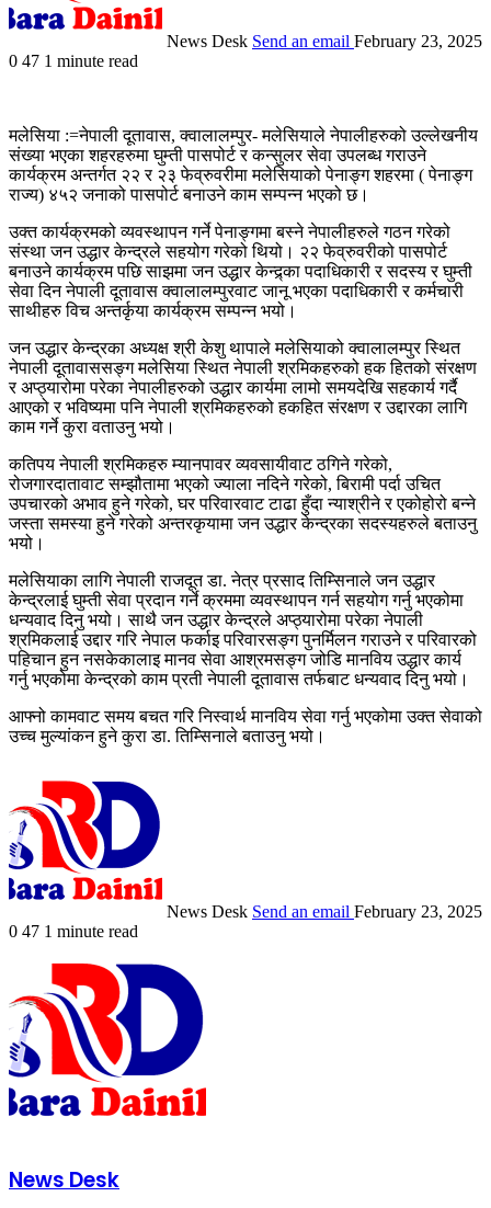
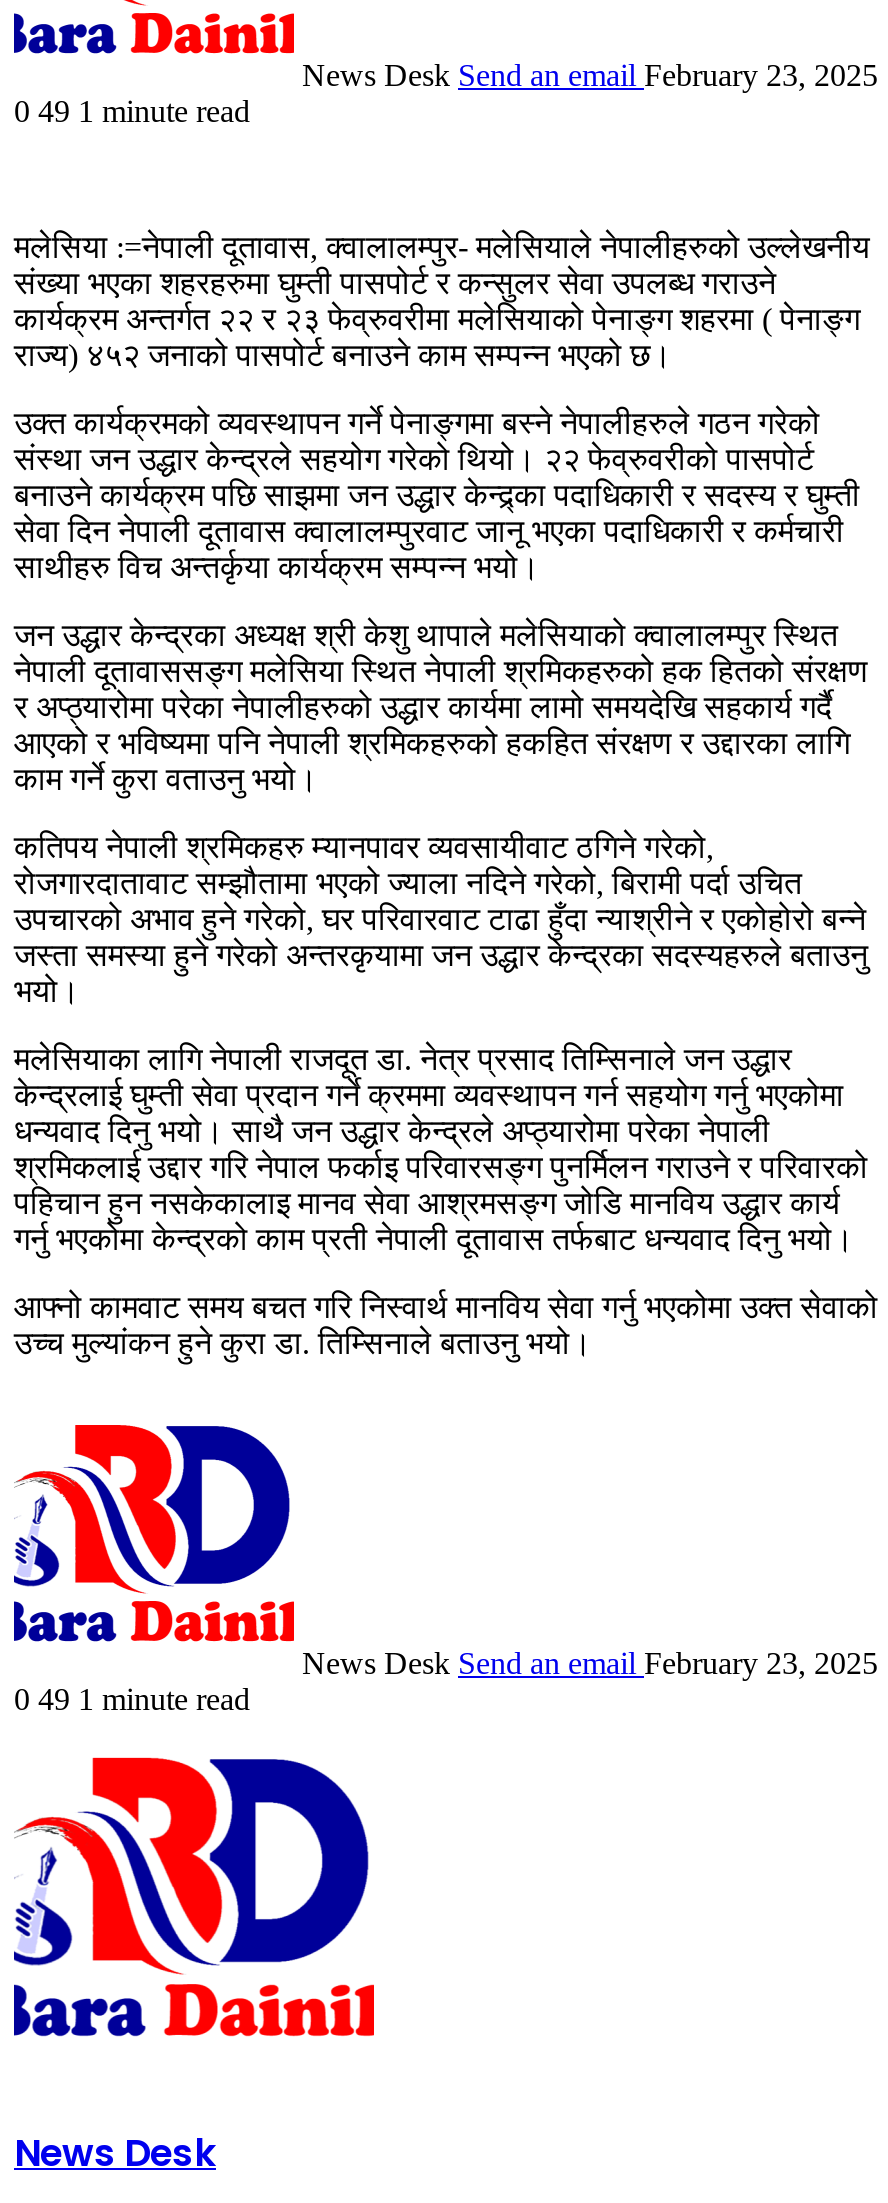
[9,51,138,70] 0 47 1 minute read -> [14,94,250,128] 0 49 1 minute read
[9,922,138,940] 0 47 1 minute read -> [14,1682,250,1716] 0 49 1 minute read

